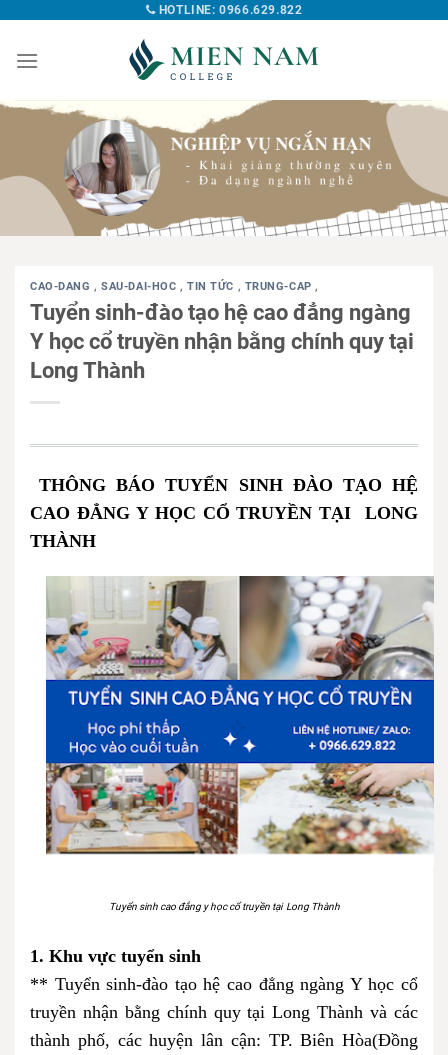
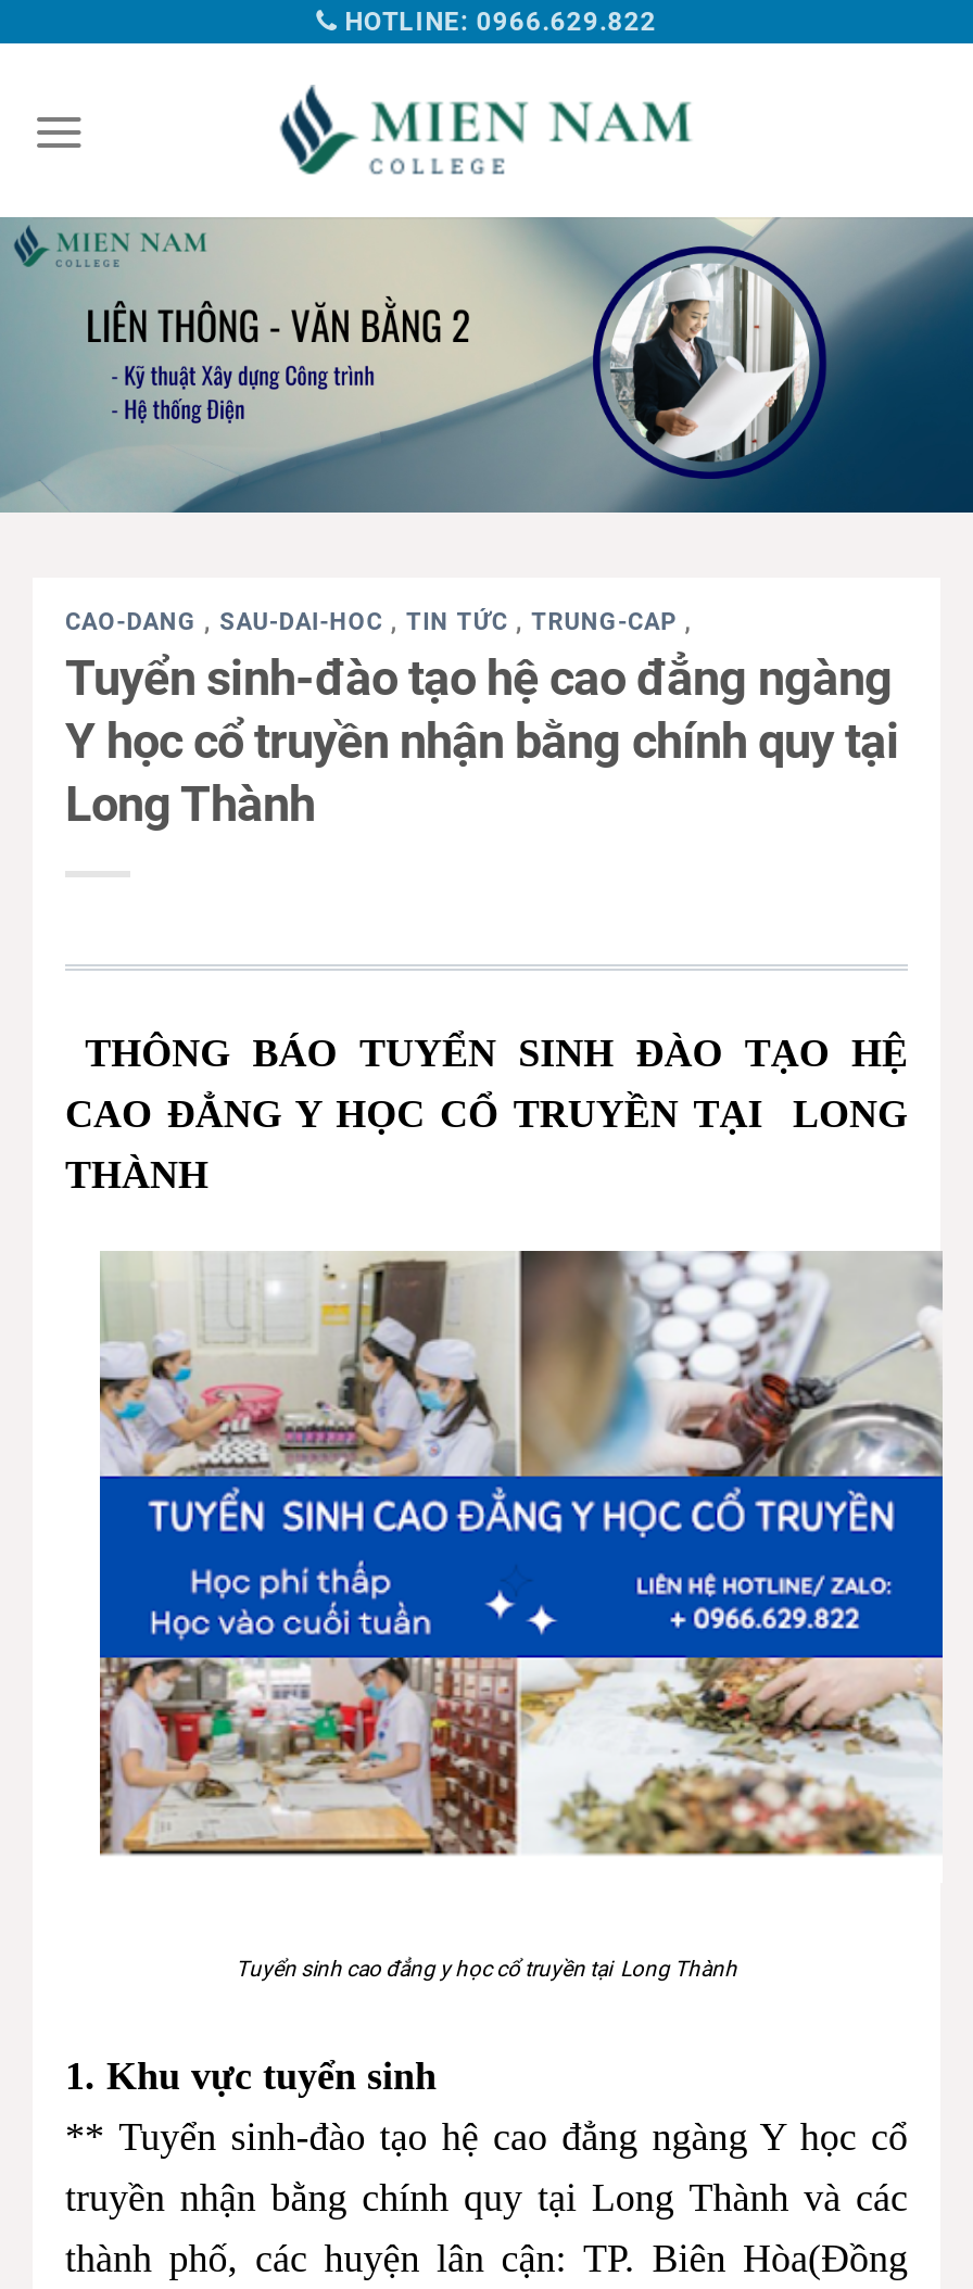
[3,100,445,236] [image] -> [7,215,966,515] [image]

